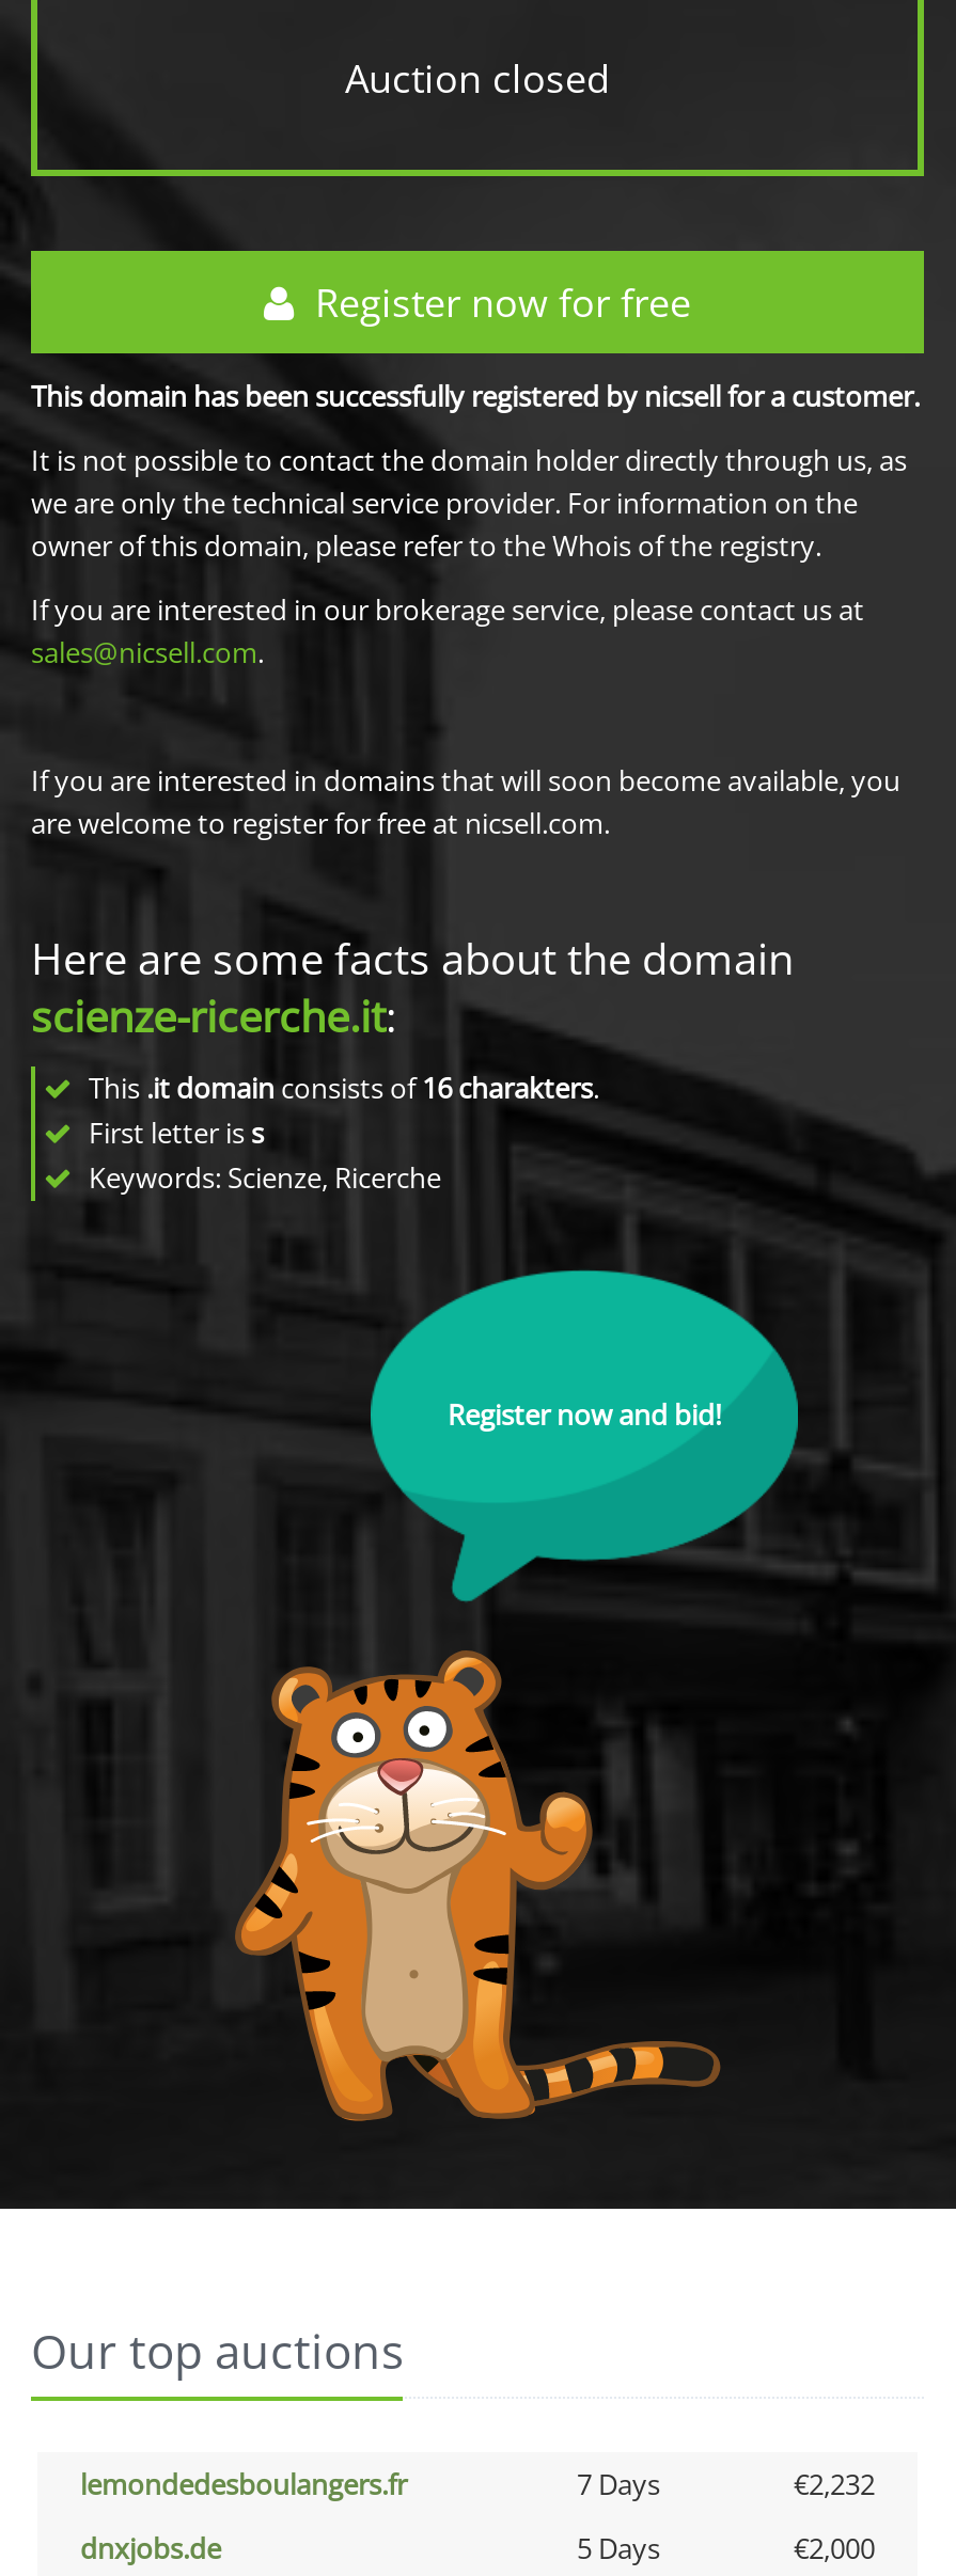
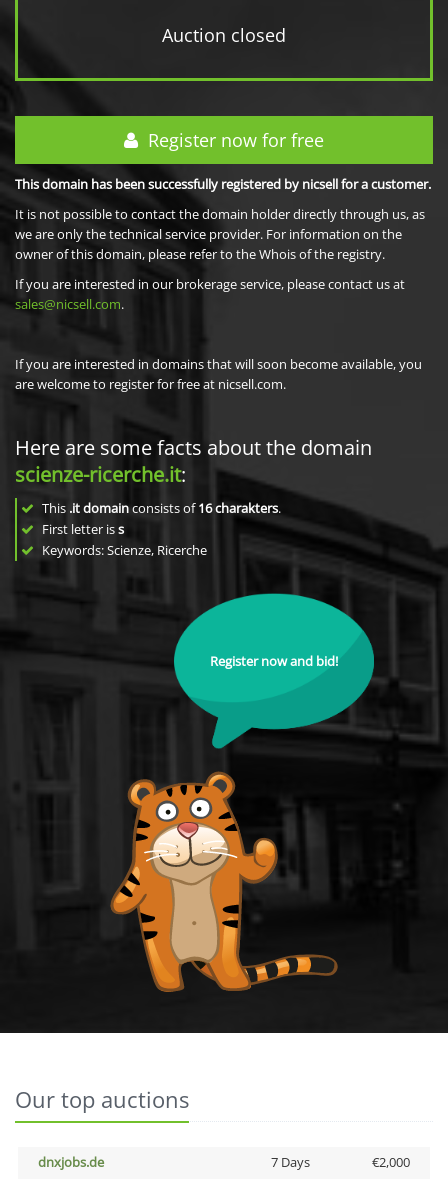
[80,2465,875,2503] lemondedesboulangers.fr | 7 Days | €2,232 -> none
[577,2529,660,2567] 5 Days -> [270,1153,309,1171] 7 Days

